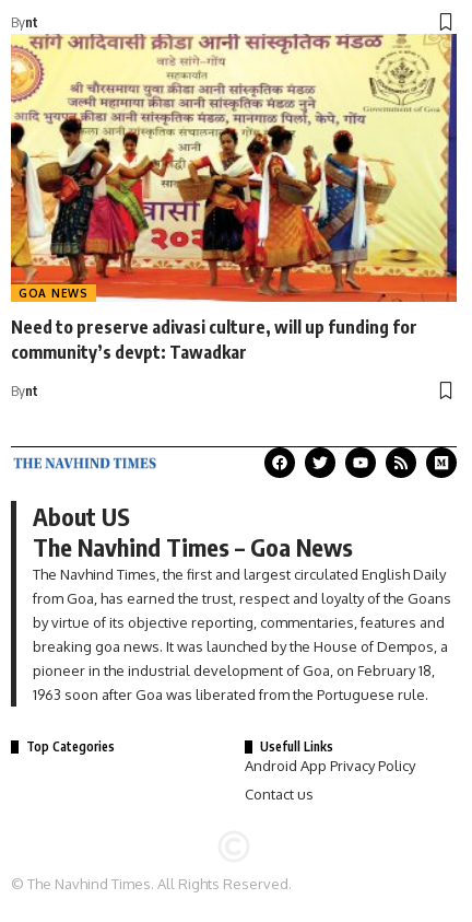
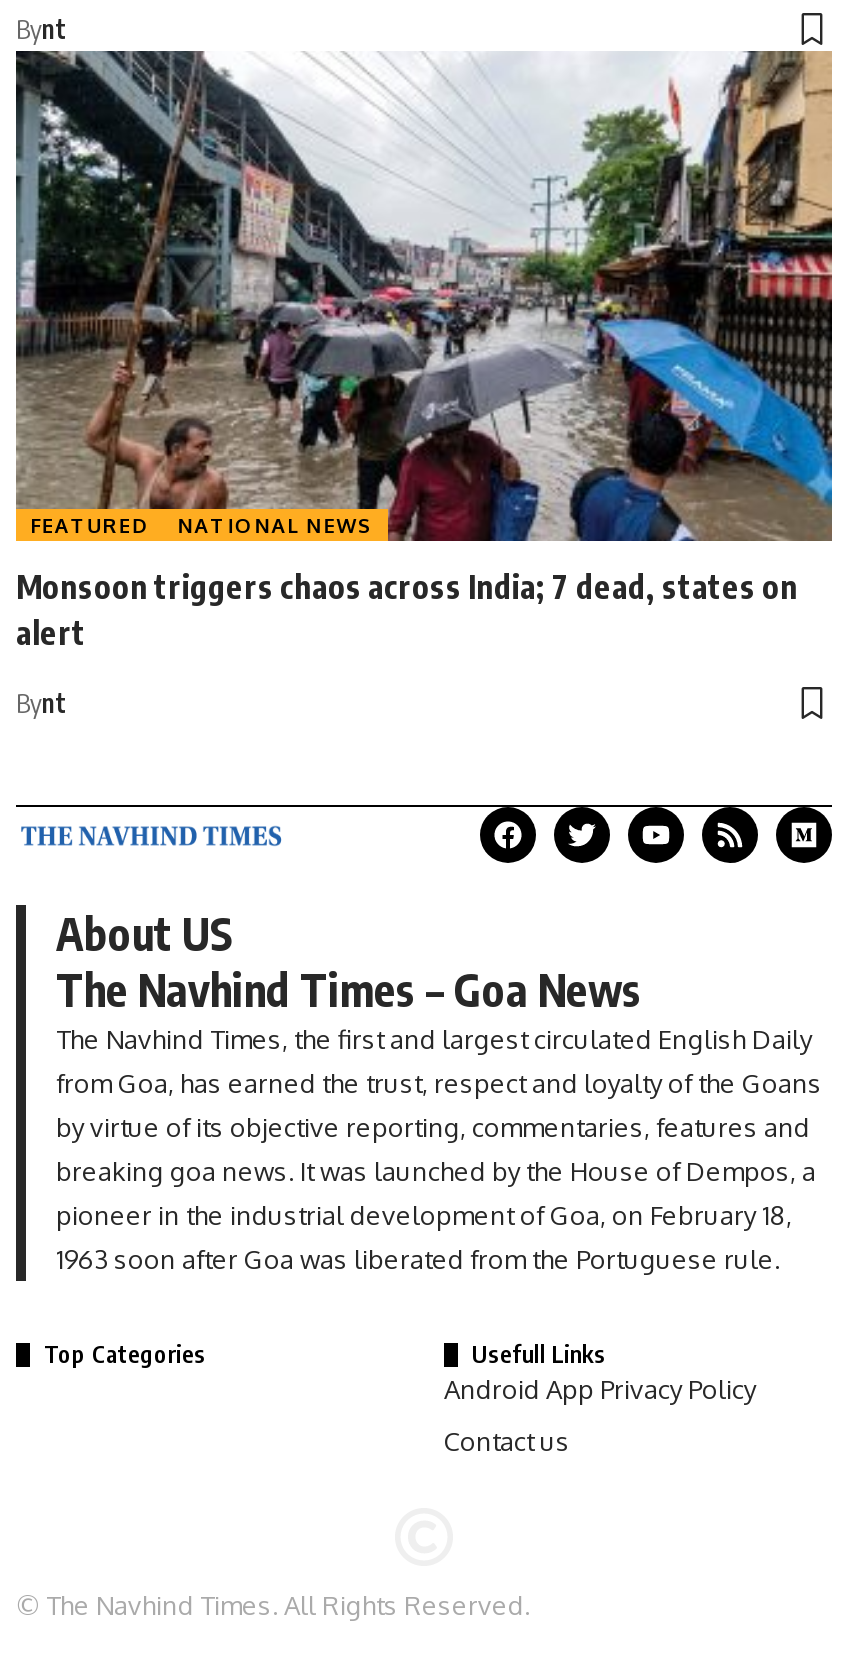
[10,33,458,303] [image] | GOA NEWS -> [14,49,834,543] [image] | FEATURED | NATIONAL NEWS
[11,316,417,363] Need to preserve adivasi culture, will up funding for | community’s devpt: Tawadkar -> [16,567,798,653] Monsoon triggers chaos across India; 7 dead, states on | alert

